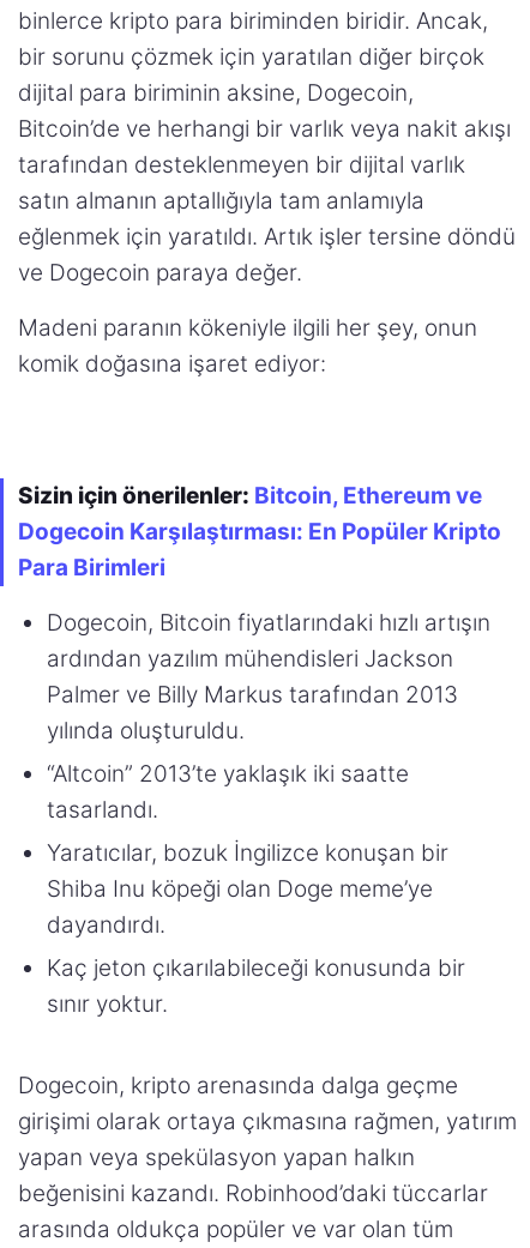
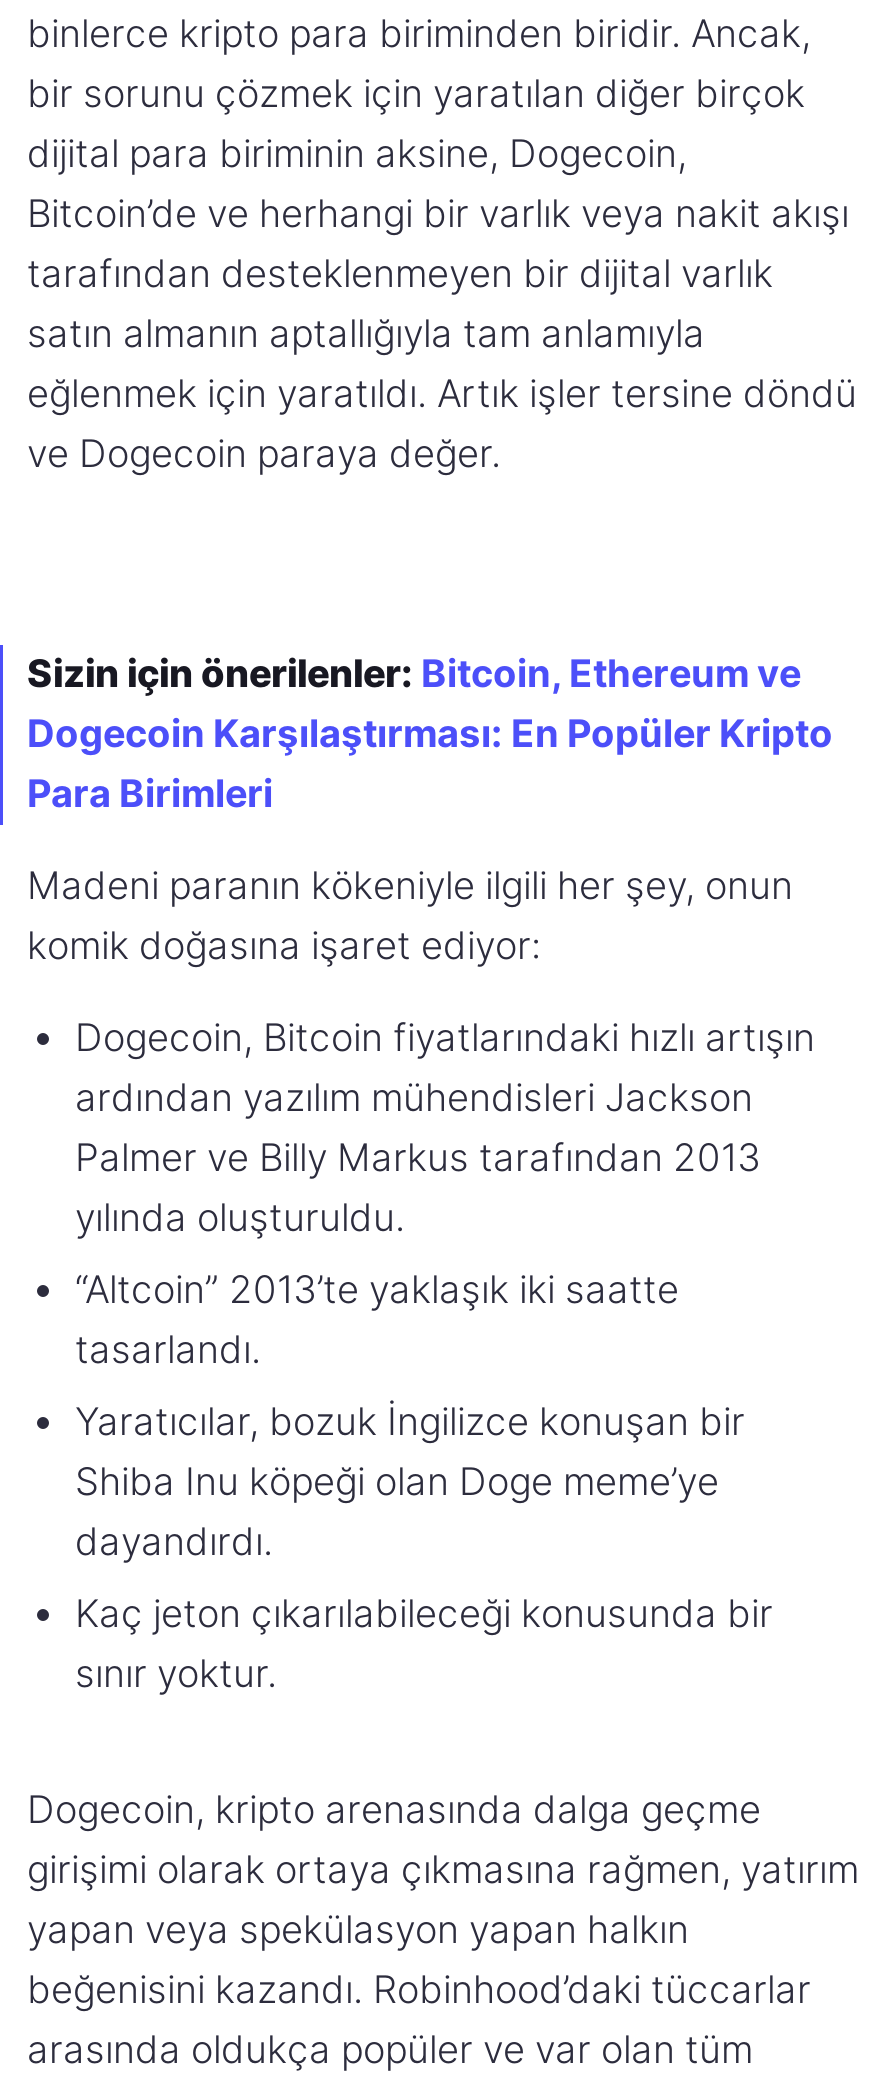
moved [18,314,477,377] -> [27,862,793,968]: Madeni paranın kökeniyle ilgili her şey, onun | komik doğasına işaret ediyor:
moved [18,482,501,581] -> [27,650,833,816]: Sizin için önerilenler: Bitcoin, Ethereum ve | Dogecoin Karşılaştırması: En Popüler Kripto | Para Birimleri

